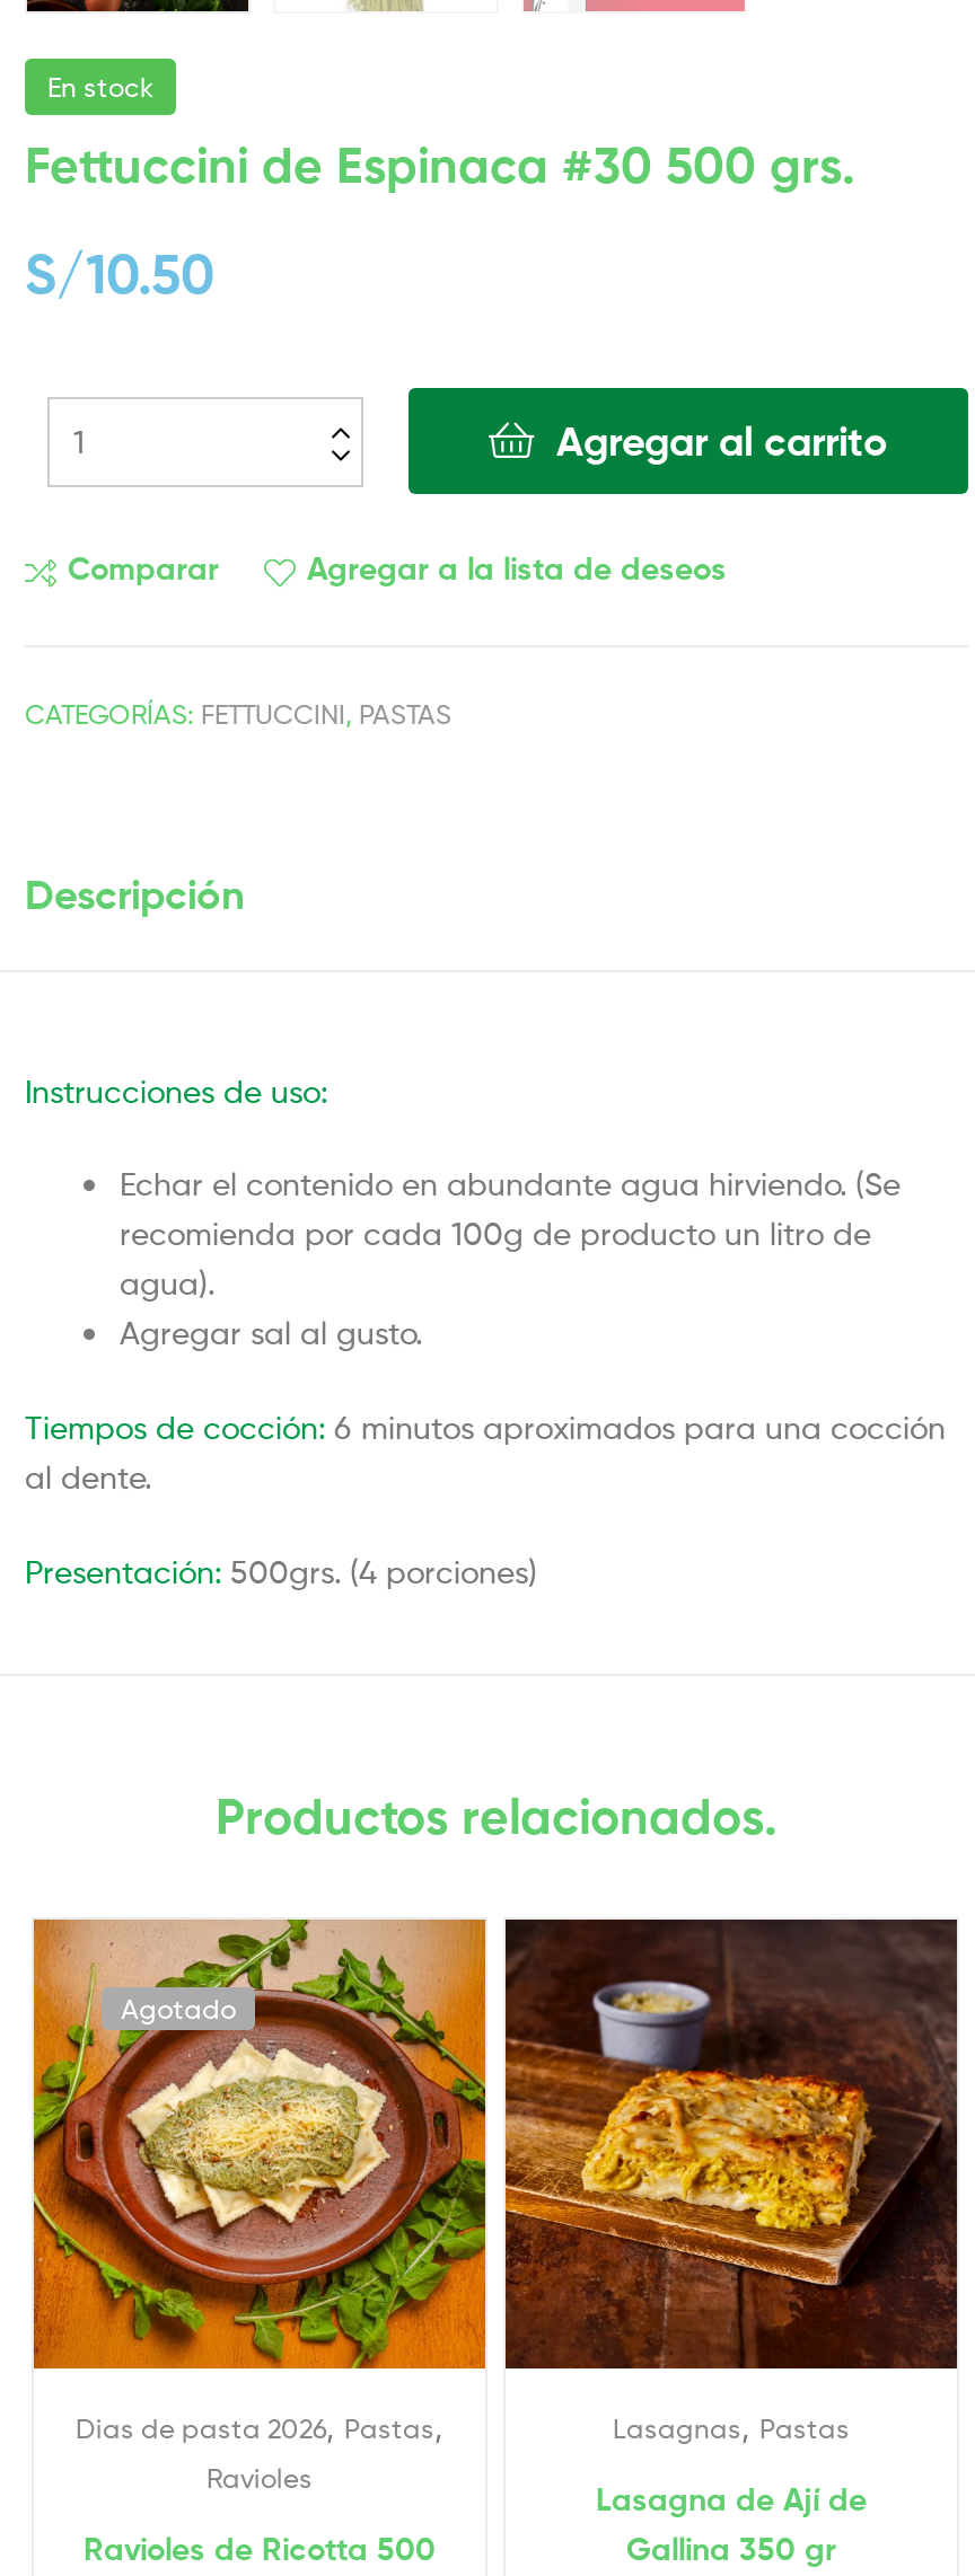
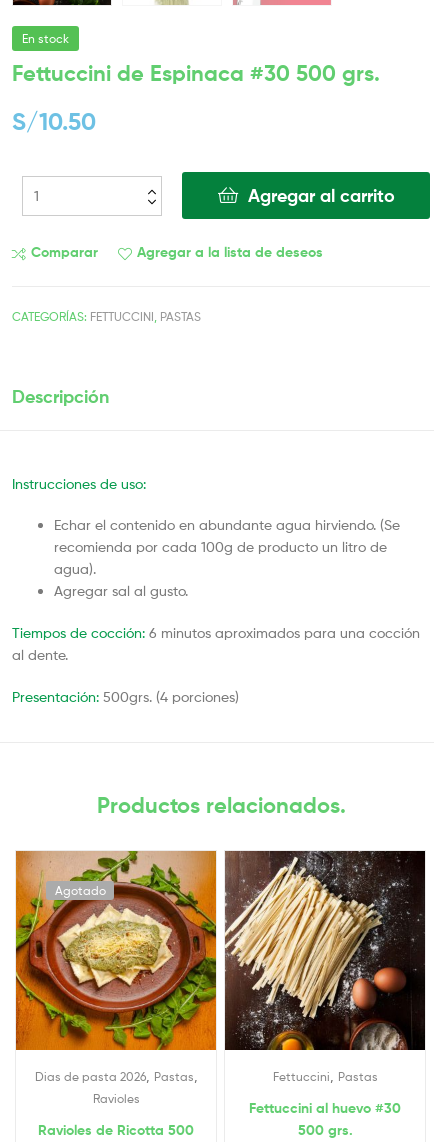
[503,1920,957,2446] [image] | Lasagnas, Pastas -> [224,851,425,1084] [image] | Fettuccini, Pastas
[596,2480,867,2570] Lasagna de Ají de | Gallina 350 gr -> [249,1099,401,1139] Fettuccini al huevo #30 | 500 grs.

